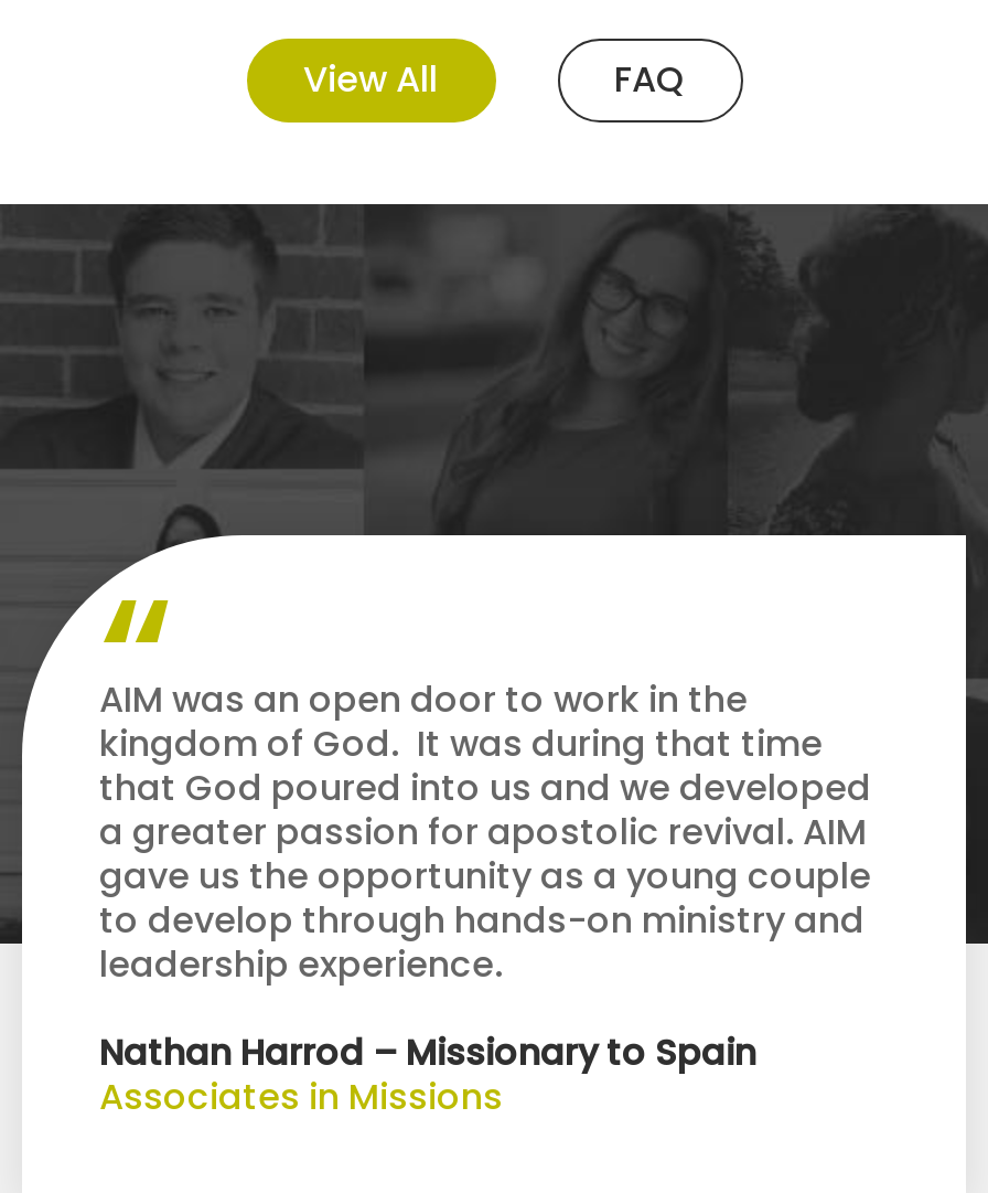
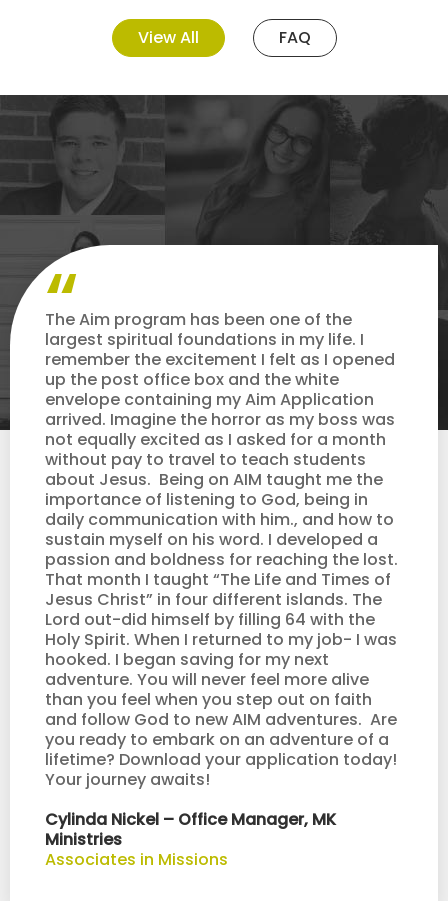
[99,676,871,991] AIM was an open door to work in the | kingdom of God. It was during that time | that God poured into us and we developed | a greater passion for apostolic revival. AIM | gave us the opportunity as a young couple | to develop through hands-on ministry and | leadership experience. -> [45,308,398,791] The Aim program has been one of the | largest spiritual foundations in my life. I | remember the excitement I felt as I opened | up the post office box and the white | envelope containing my Aim Application | arrived. Imagine the horror as my boss was | not equally excited as I asked for a month | without pay to travel to teach students | about Jesus. Being on AIM taught me the | importance of listening to God, being in | daily communication with him., and how to | sustain myself on his word. I developed a | passion and boldness for reaching the lost. | That month I taught “The Life and Times of | Jesus Christ” in four different islands. The | Lord out-did himself by filling 64 with the | Holy Spirit. When I returned to my job- I was | hooked. I began saving for my next | adventure. You will never feel more alive | than you feel when you step out on faith | and follow God to new AIM adventures. Are | you ready to embark on an adventure of a | lifetime? Download your application today! | Your journey awaits!
[99,1029,756,1080] Nathan Harrod – Missionary to Spain -> [45,808,336,851] Cylinda Nickel – Office Manager, MK | Ministries

